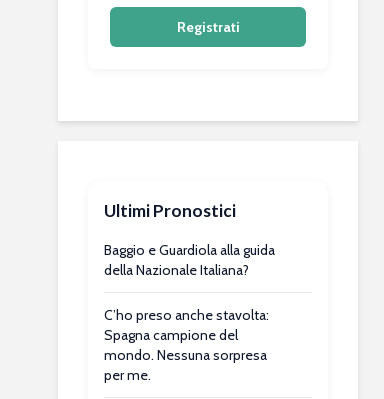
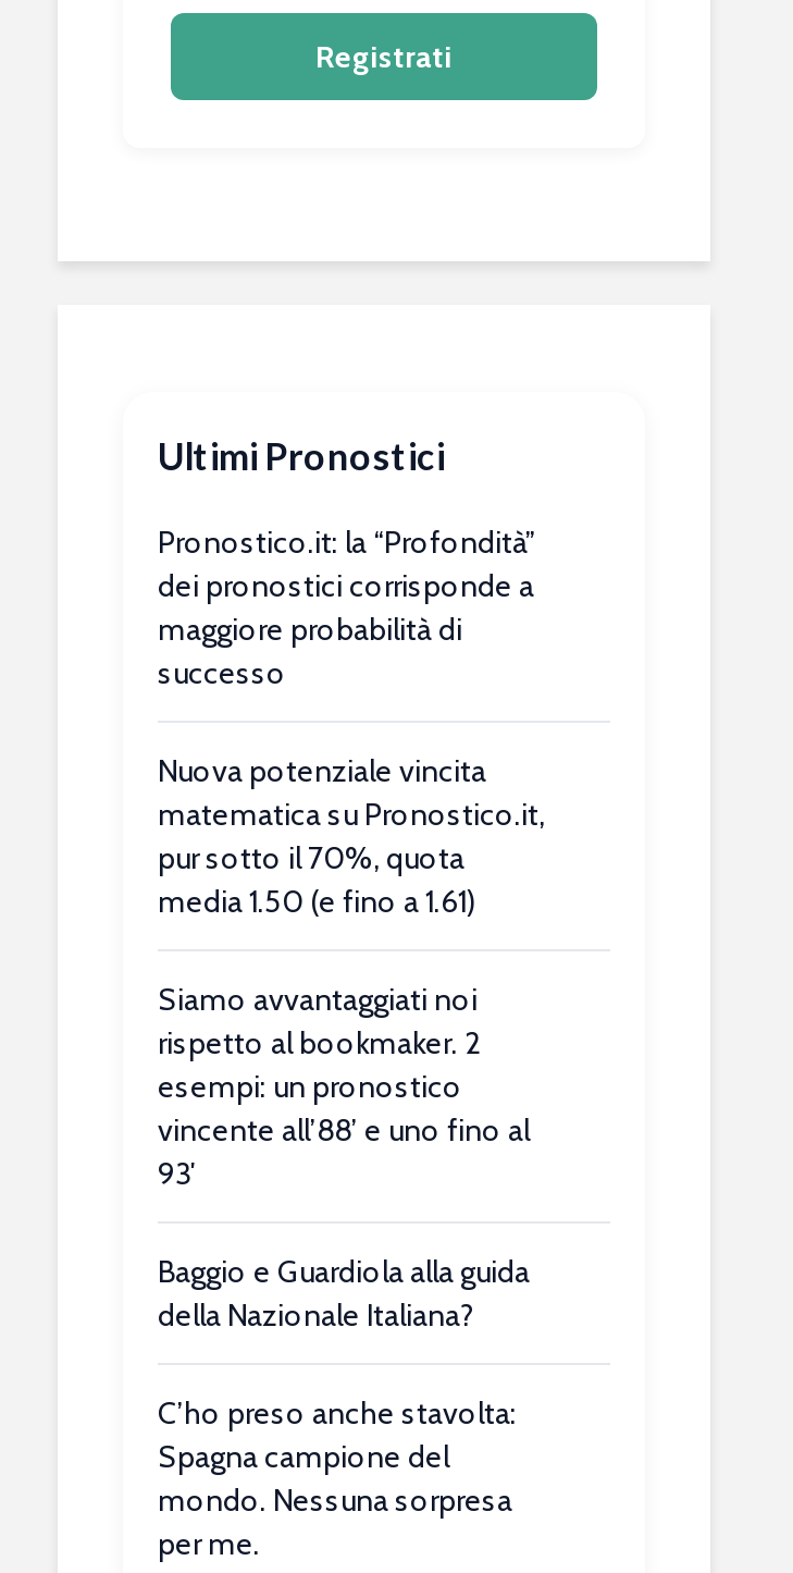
none -> [158,523,545,1193] Pronostico.it: la “Profondità” | dei pronostici corrisponde a | maggiore probabilità di | successo | Nuova potenziale vincita | matematica su Pronostico.it, | pur sotto il 70%, quota | media 1.50 (e fino a 1.61) | Siamo avvantaggiati noi | rispetto al bookmaker. 2 | esempi: un pronostico | vincente all’88’ e uno fino al | 93′

